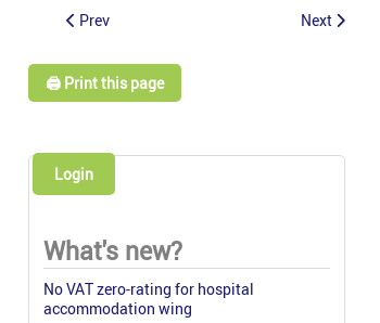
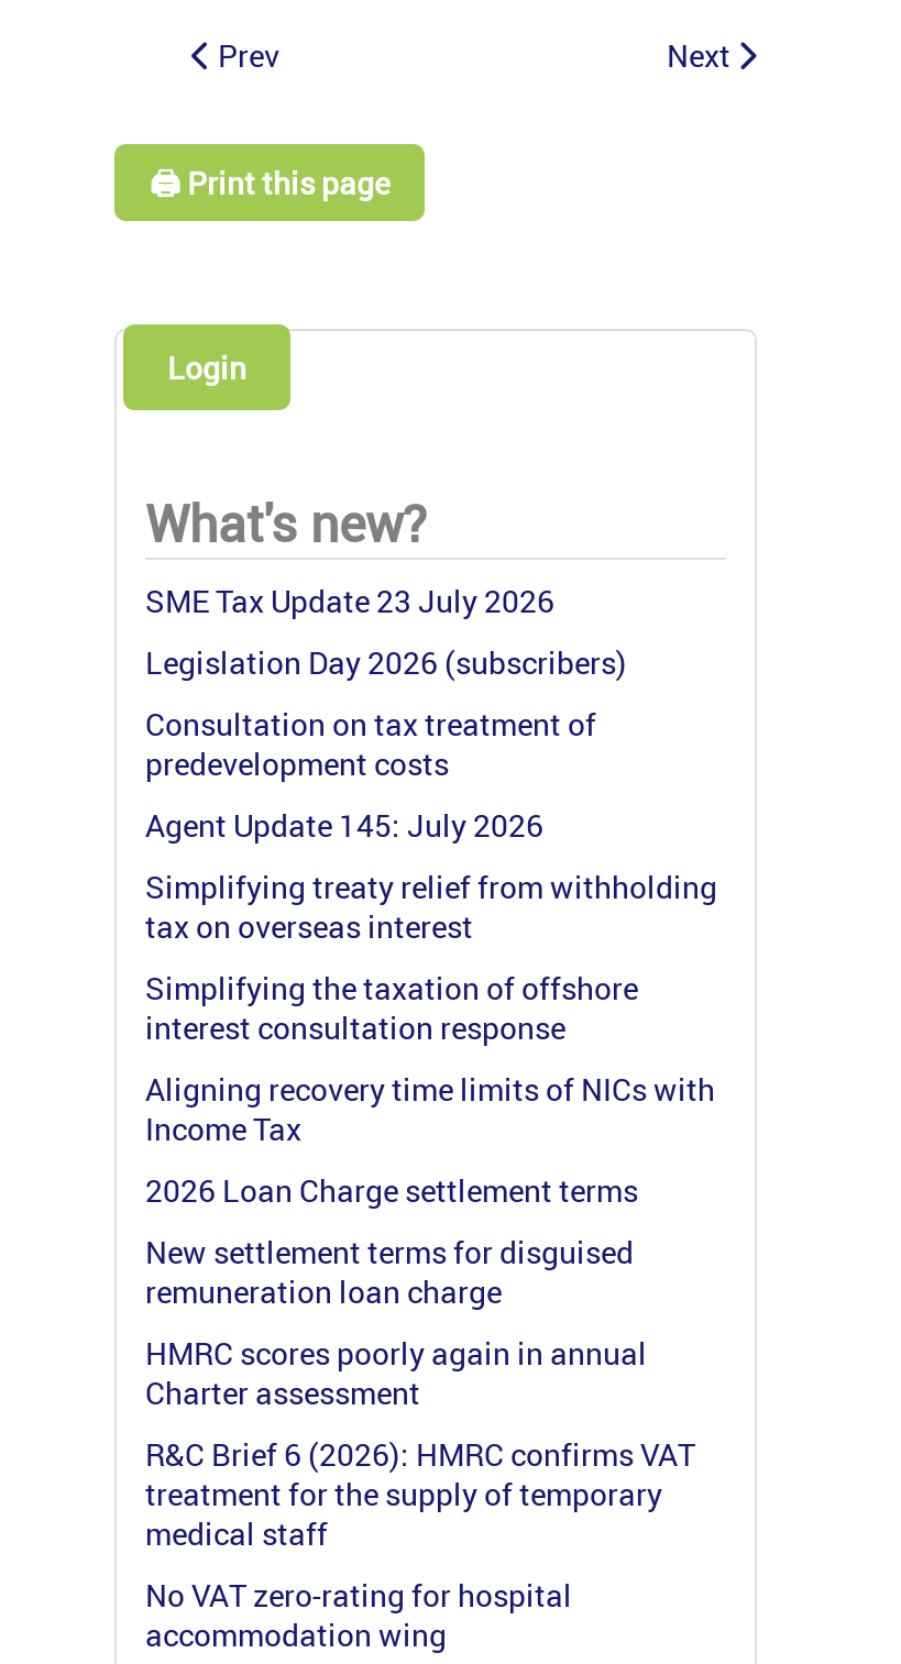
none -> [145,578,717,1553] SME Tax Update 23 July 2026 | Legislation Day 2026 (subscribers) | Consultation on tax treatment of | predevelopment costs | Agent Update 145: July 2026 | Simplifying treaty relief from withholding | tax on overseas interest | Simplifying the taxation of offshore | interest consultation response | Aligning recovery time limits of NICs with | Income Tax | 2026 Loan Charge settlement terms | New settlement terms for disguised | remuneration loan charge | HMRC scores poorly again in annual | Charter assessment | R&C Brief 6 (2026): HMRC confirms VAT | treatment for the supply of temporary | medical staff

